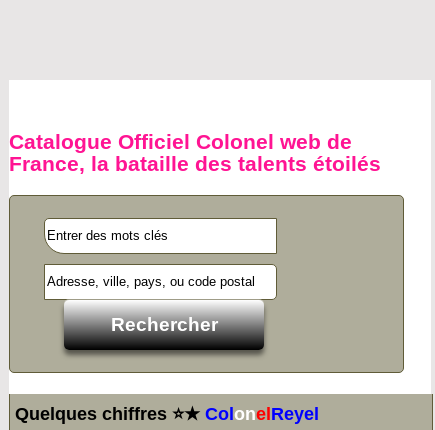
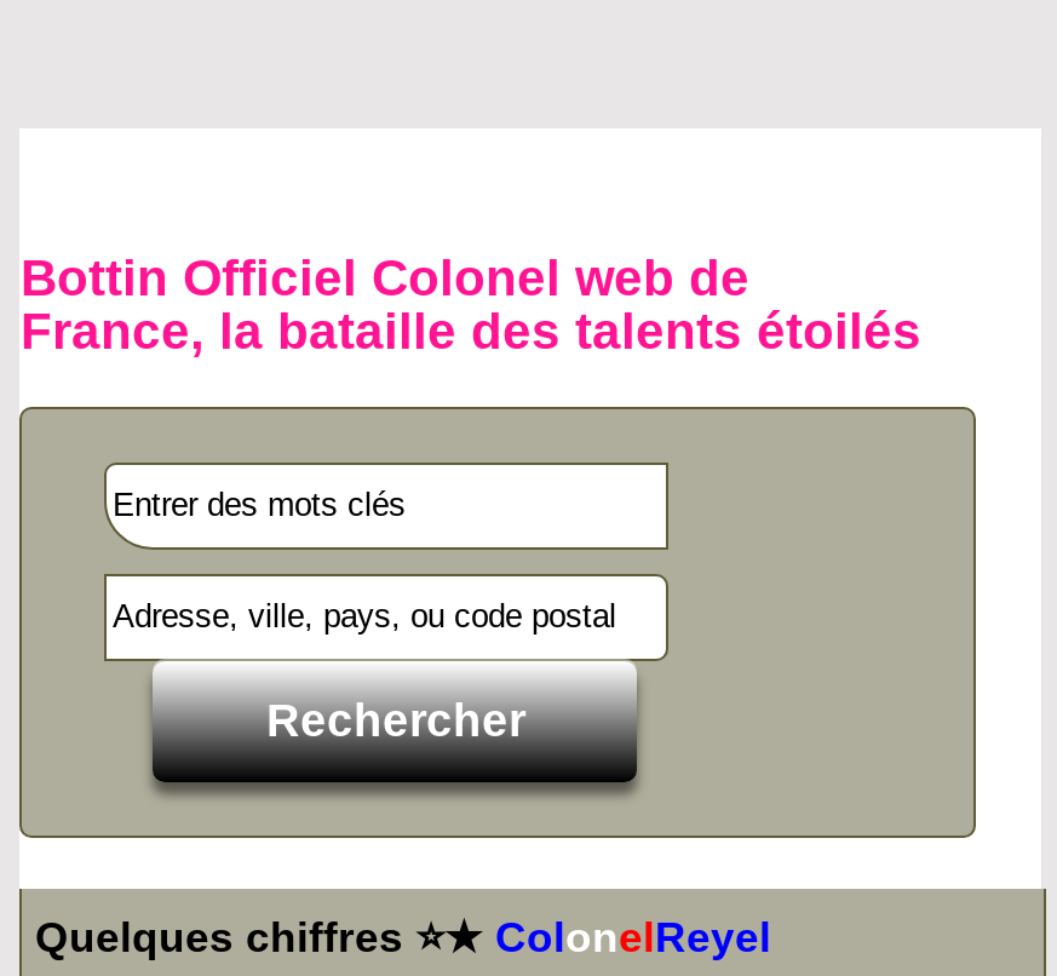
[9,129,352,152] Catalogue Officiel Colonel web de -> [20,248,749,304] Bottin Officiel Colonel web de

